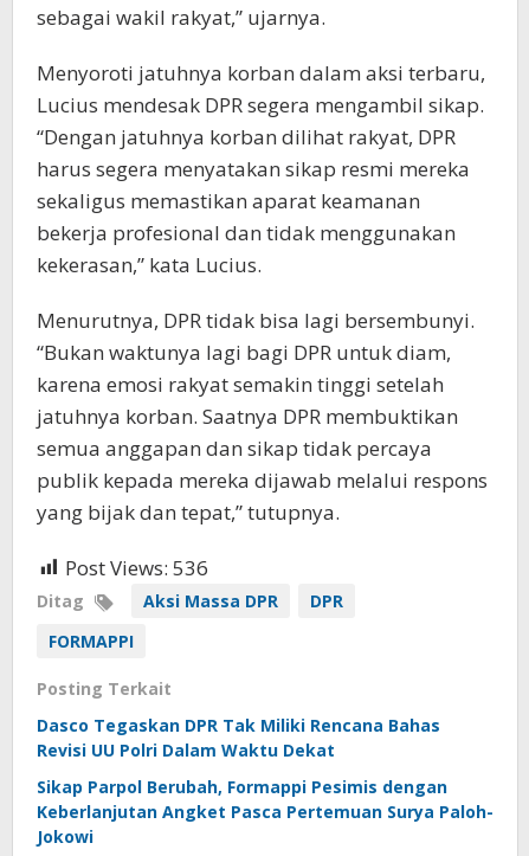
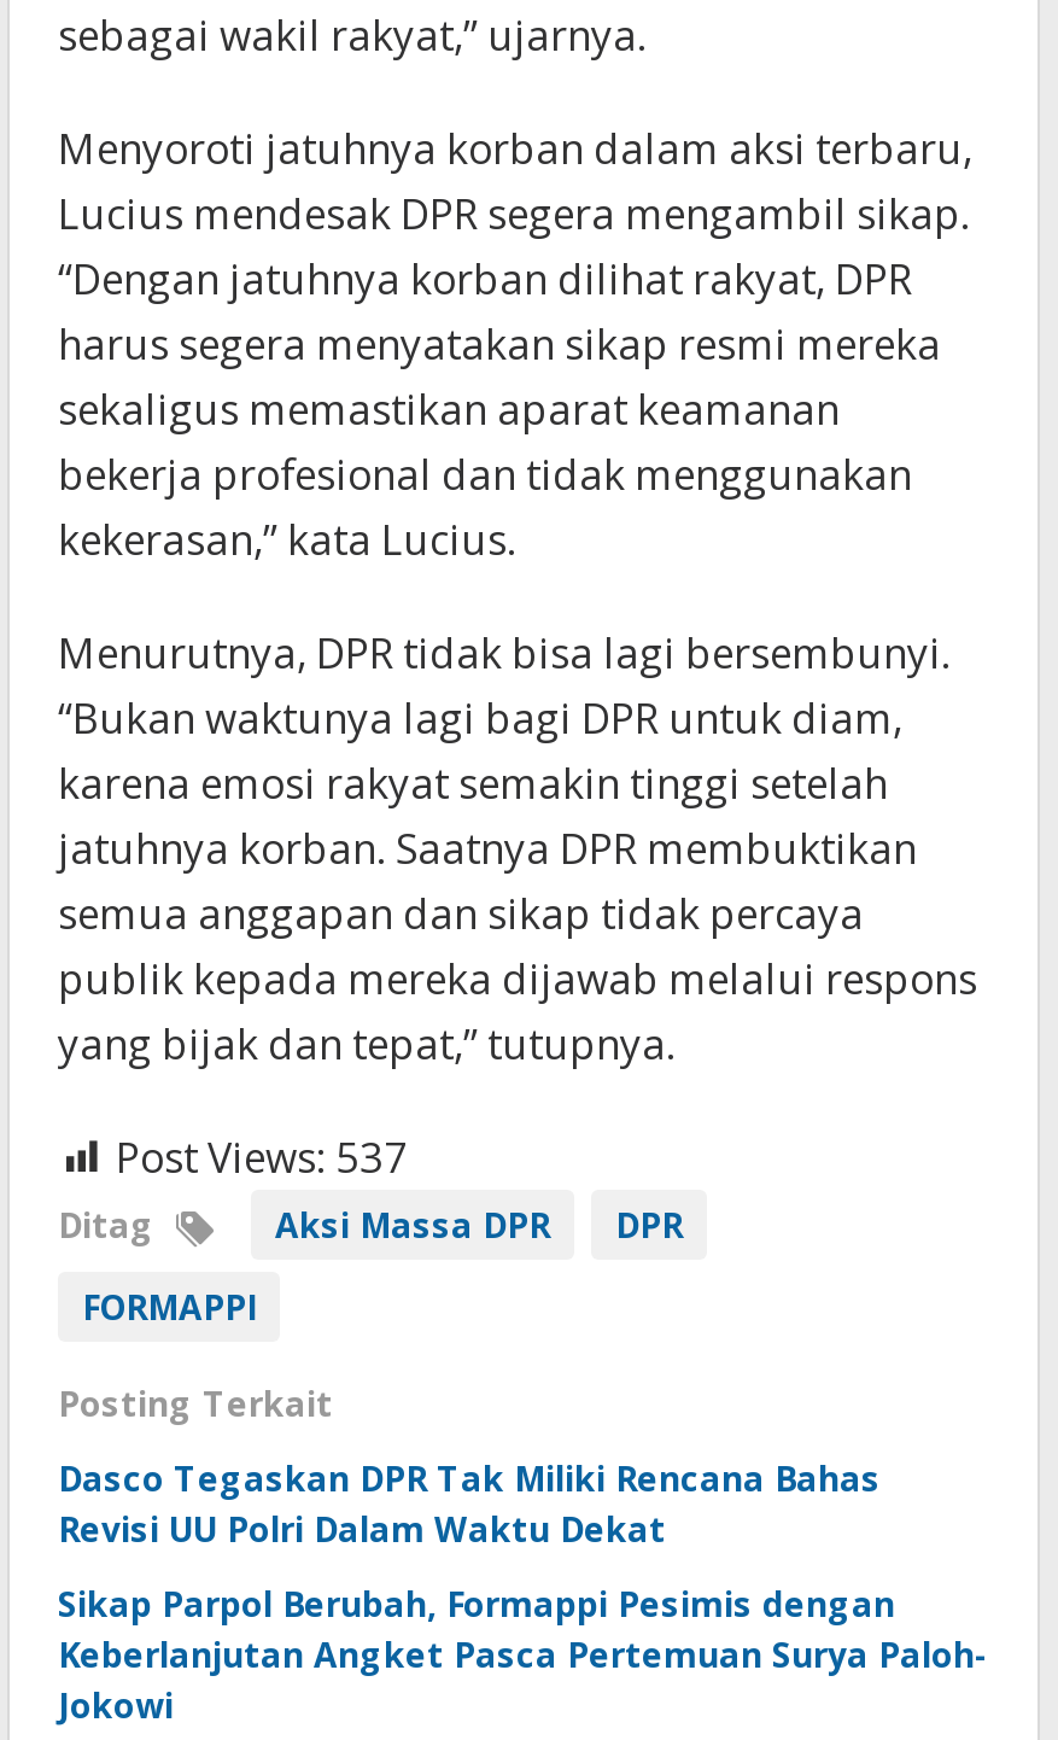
[65,554,208,581] Post Views: 536 -> [116,1128,408,1184] Post Views: 537

